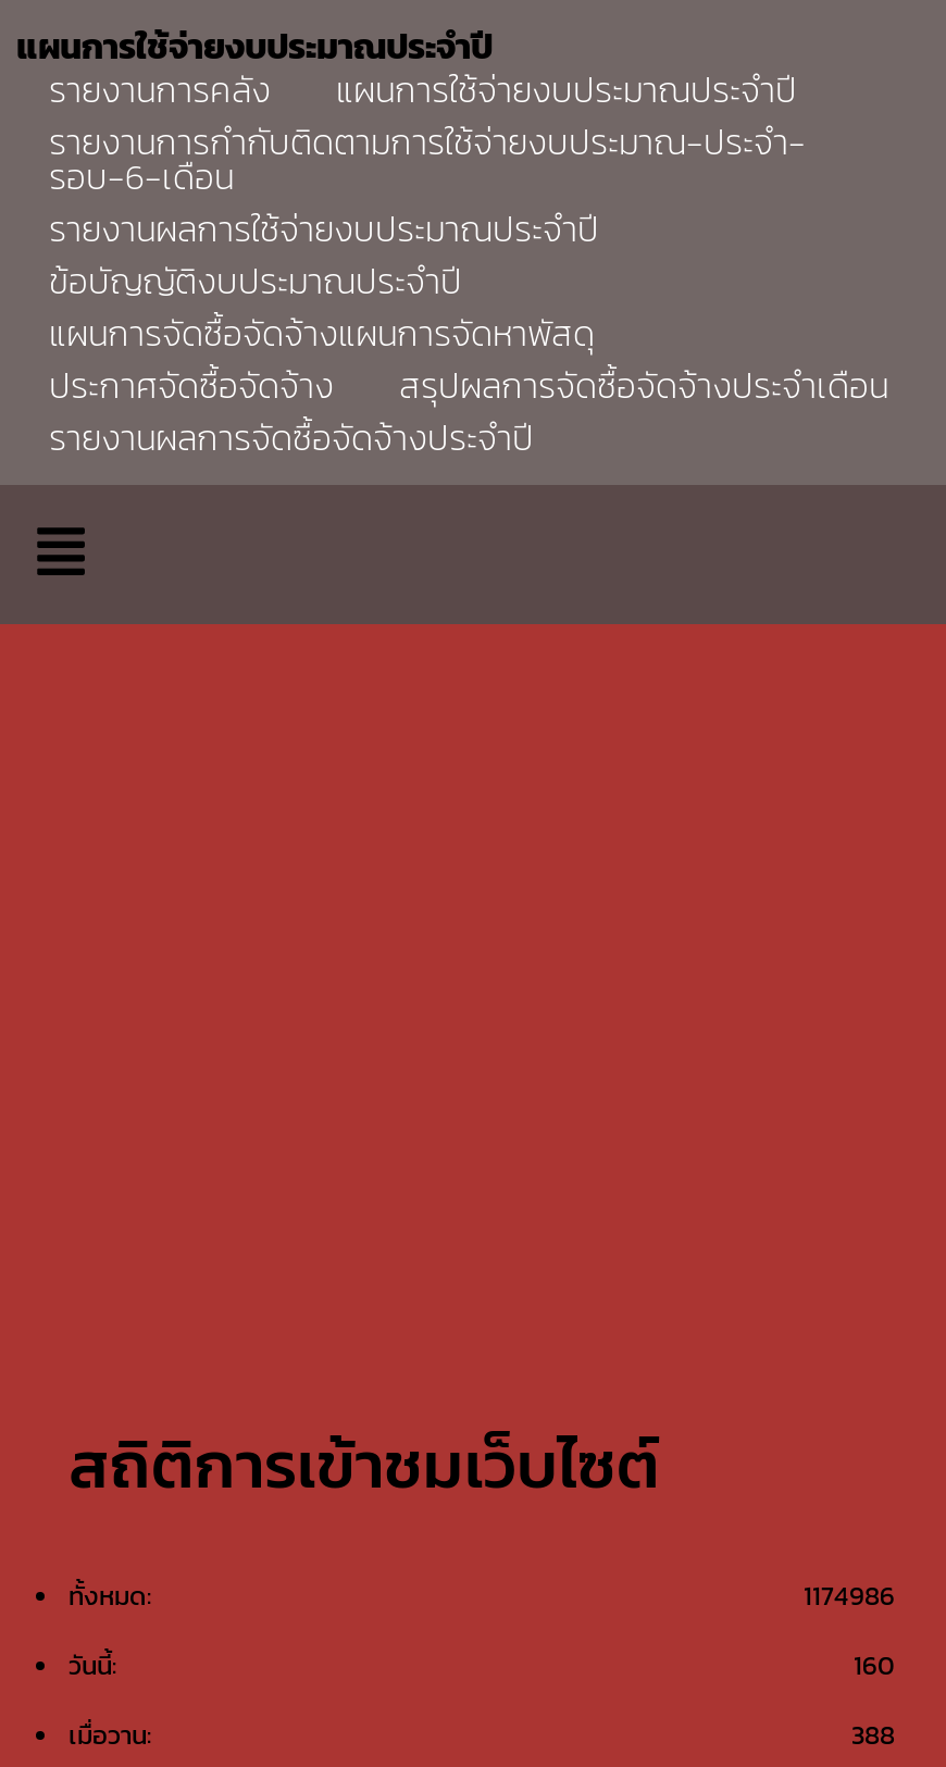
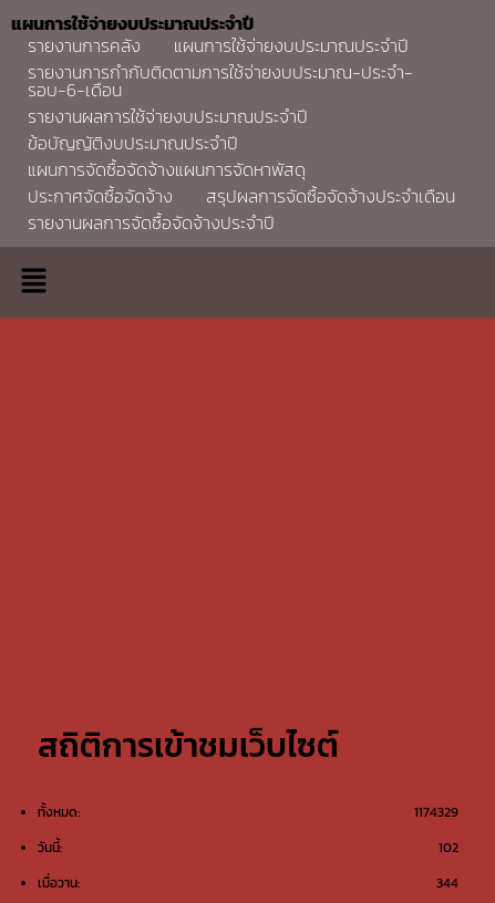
[804,1577,895,1617] 1174986 -> [414,803,458,823] 1174329
[854,1647,895,1686] 160 -> [439,838,458,858] 102
[851,1717,895,1756] 388 -> [436,873,458,893] 344

